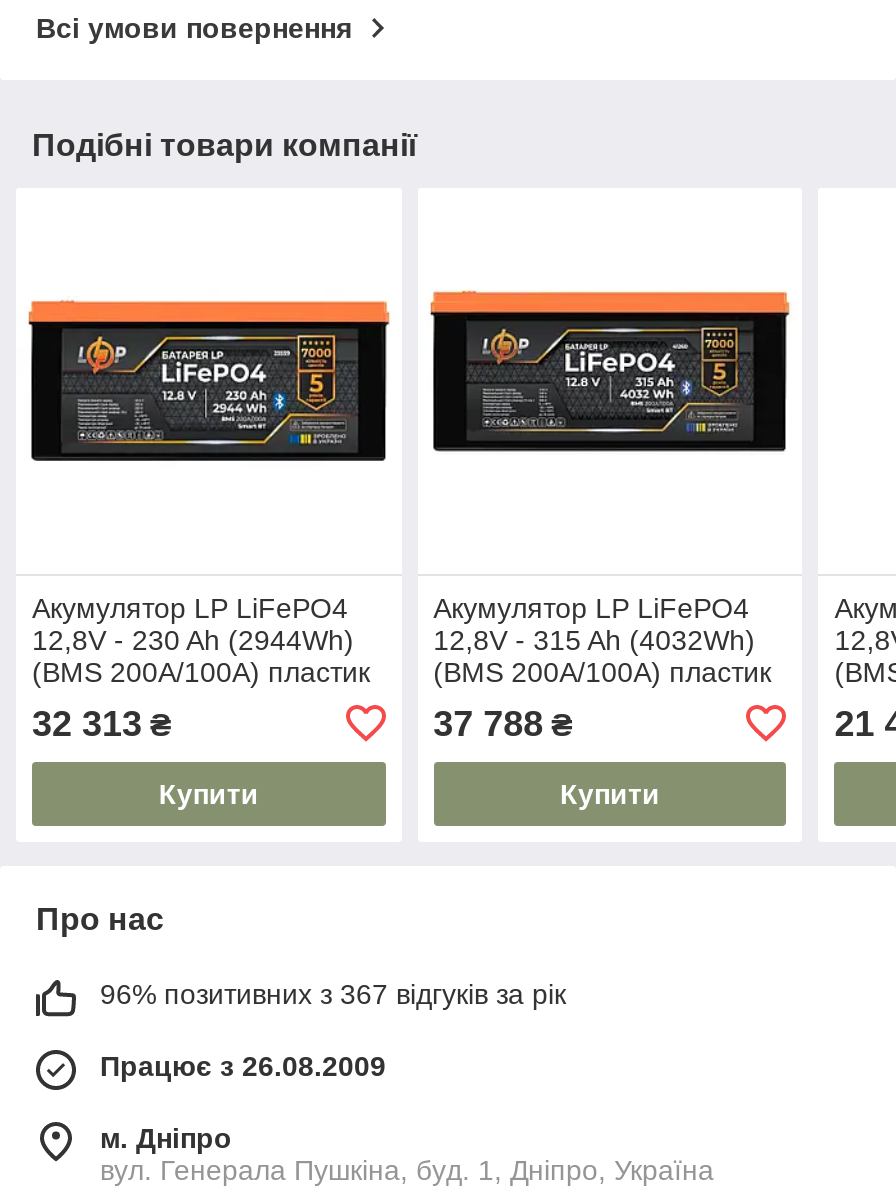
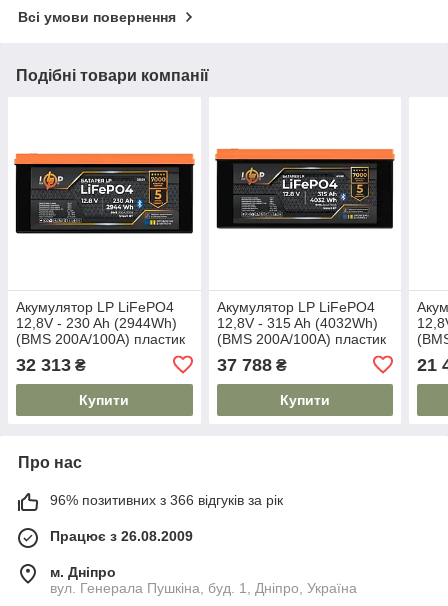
[100,978,566,1010] 96% позитивних з 367 відгуків за рік -> [50,492,283,508] 96% позитивних з 366 відгуків за рік

